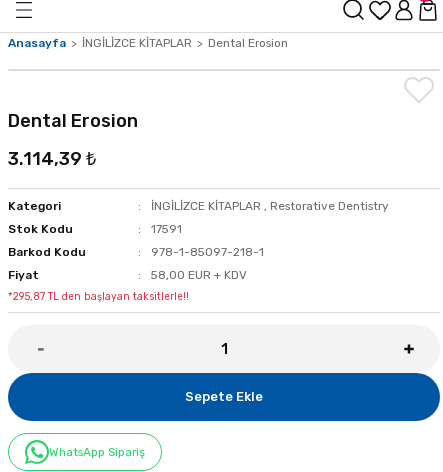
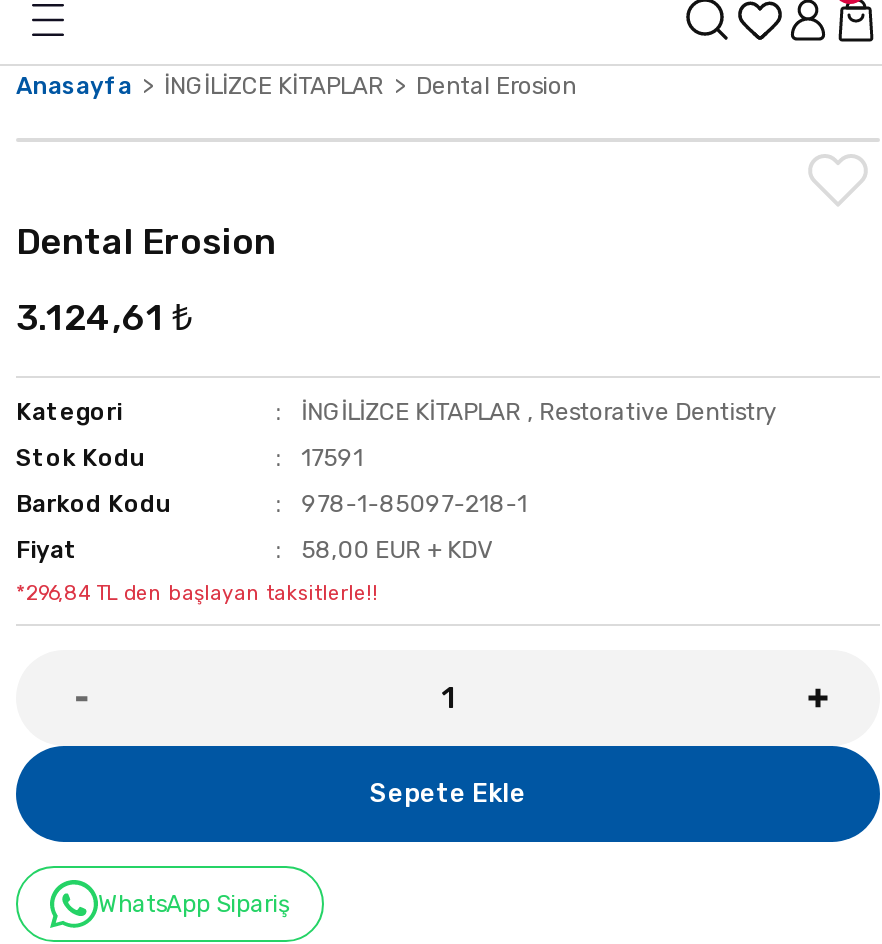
[8,148,96,170] 3.114,39 ₺ -> [16,296,192,340] 3.124,61 ₺
[8,290,189,303] *295,87 TL den başlayan taksitlerle!! -> [16,580,378,606] *296,84 TL den başlayan taksitlerle!!

